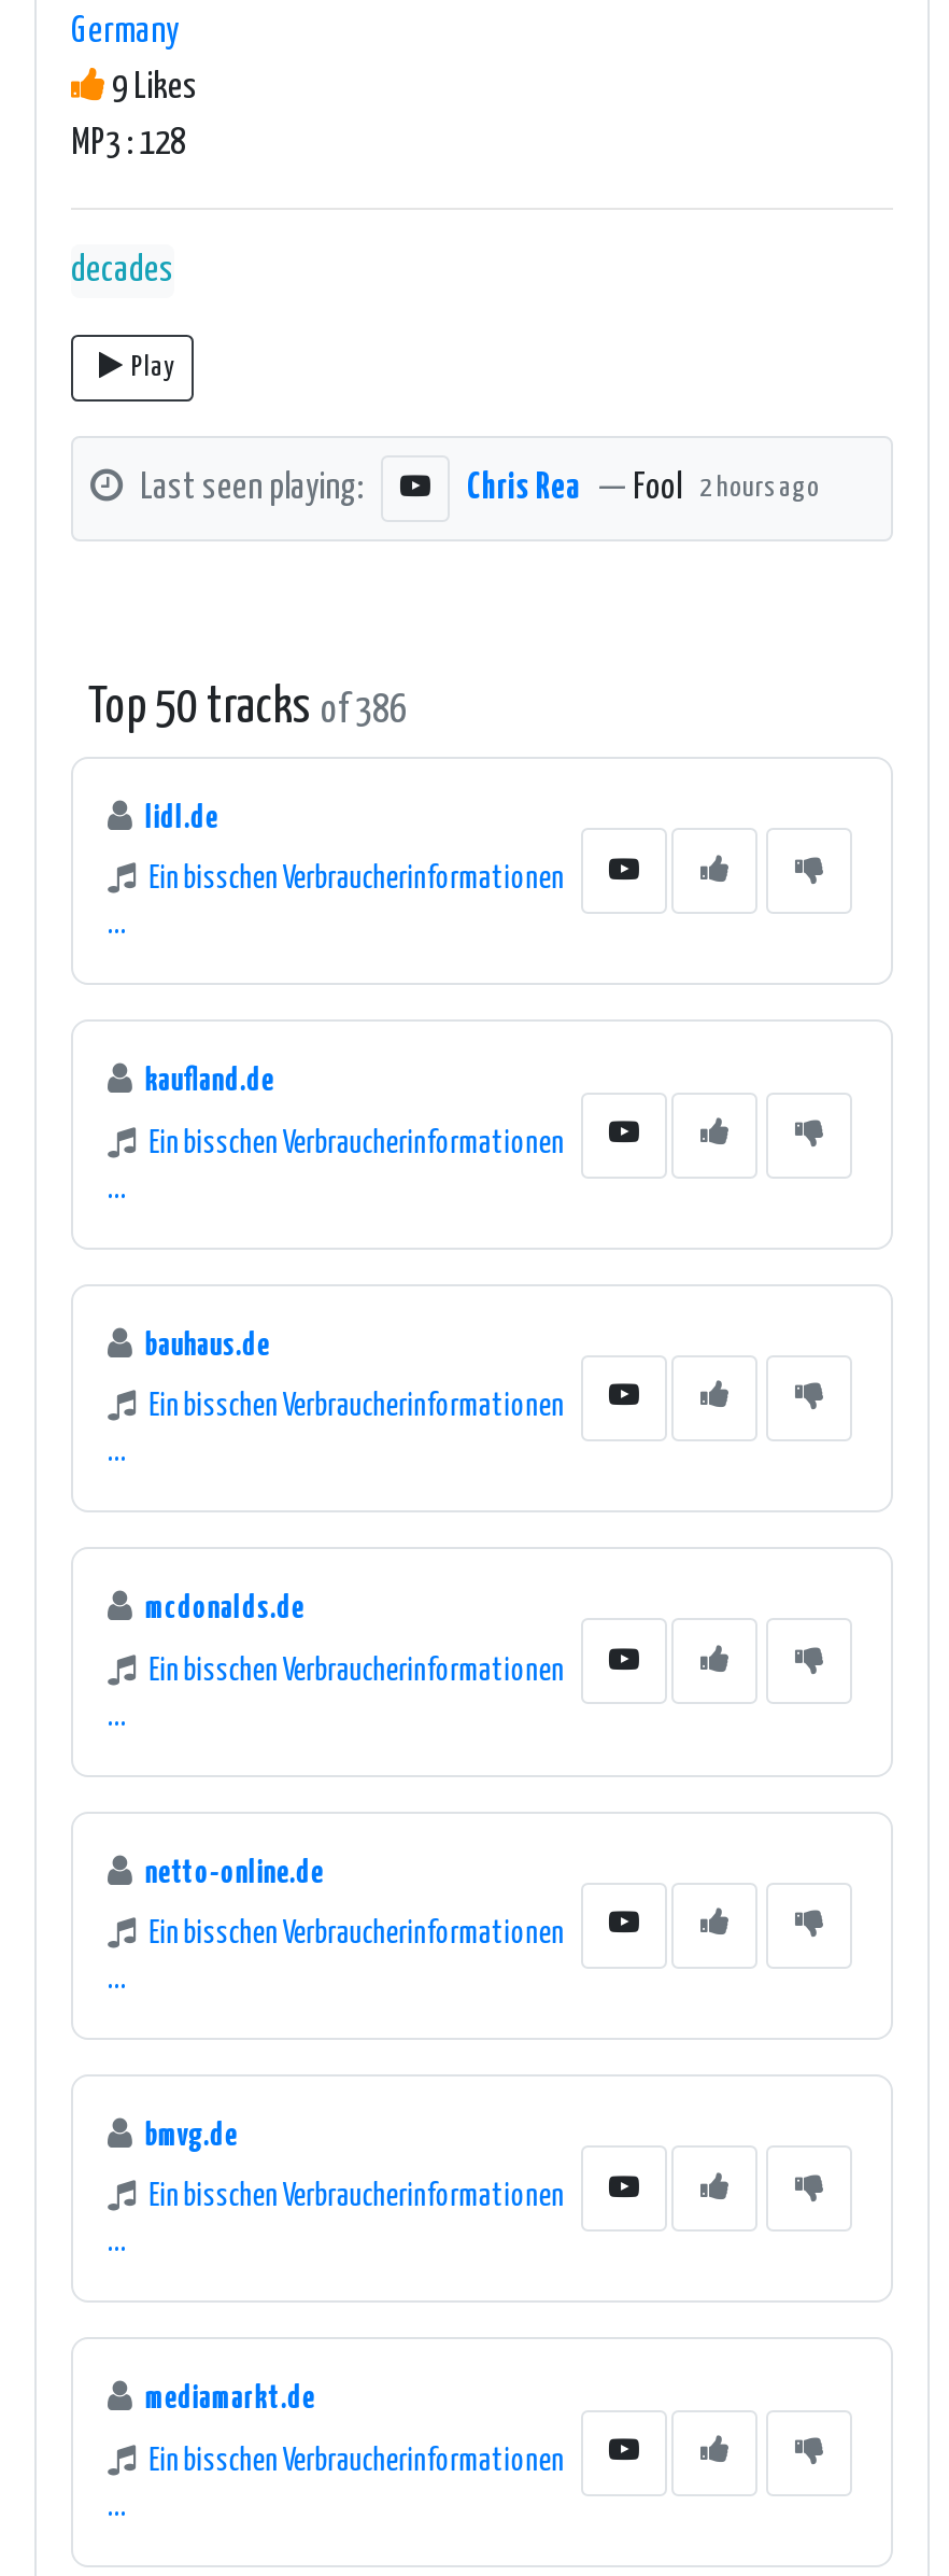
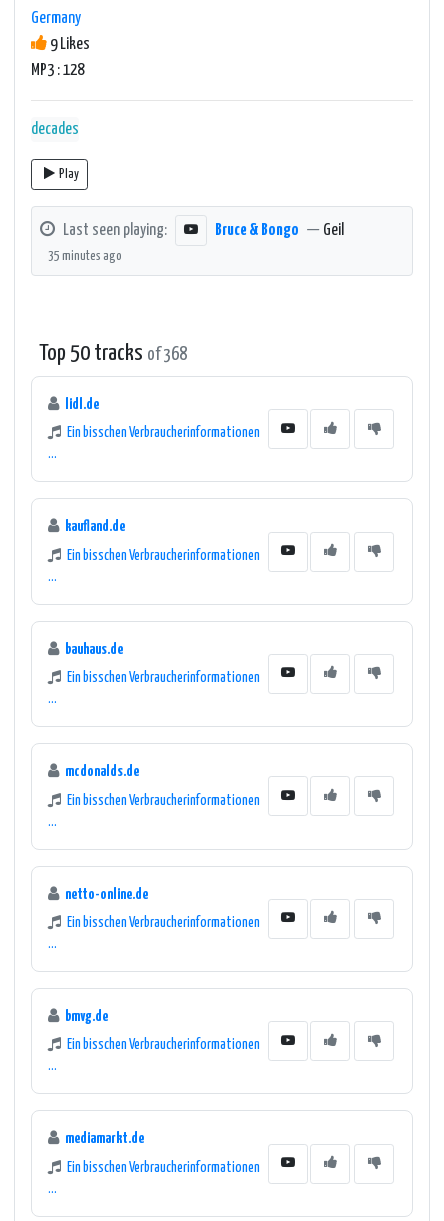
[467,469,820,506] Chris Rea — Fool | 2 hours ago -> [48,221,344,263] Bruce & Bongo — Geil | 35 minutes ago
[88,684,407,733] Top 50 tracks of 386 -> [39,342,187,365] Top 50 tracks of 368

